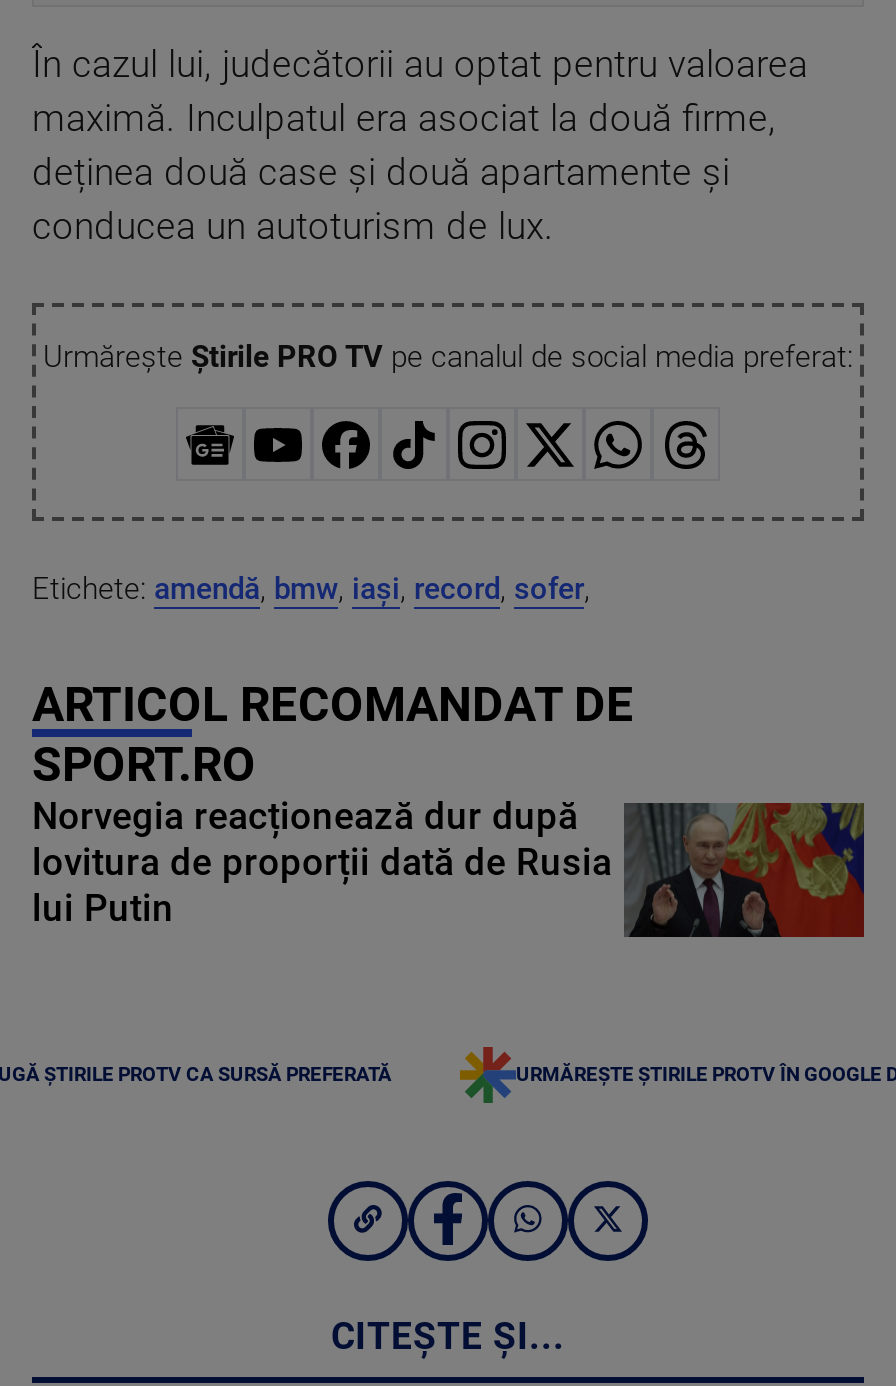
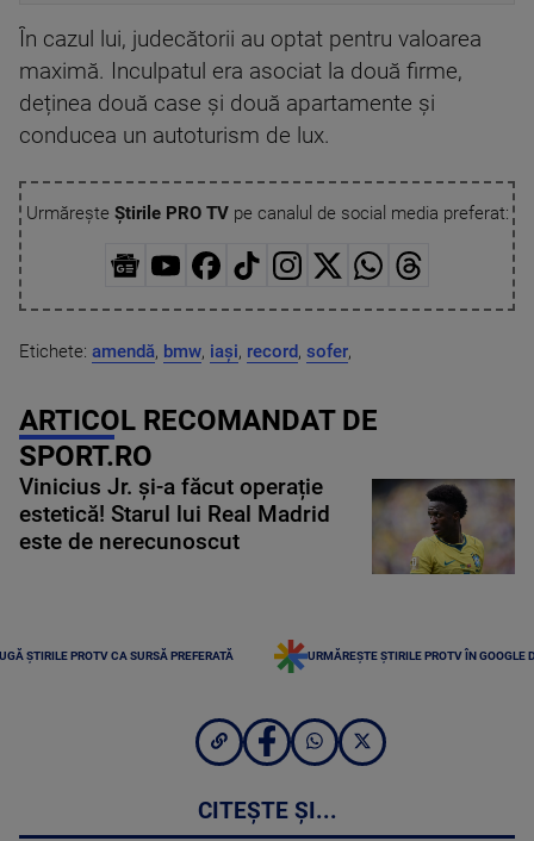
[32,795,866,939] [image] | Norvegia reacționează dur după | lovitura de proporții dată de Rusia | lui Putin -> [19,474,516,575] [image] | Vinicius Jr. și-a făcut operație | estetică! Starul lui Real Madrid | este de nerecunoscut

